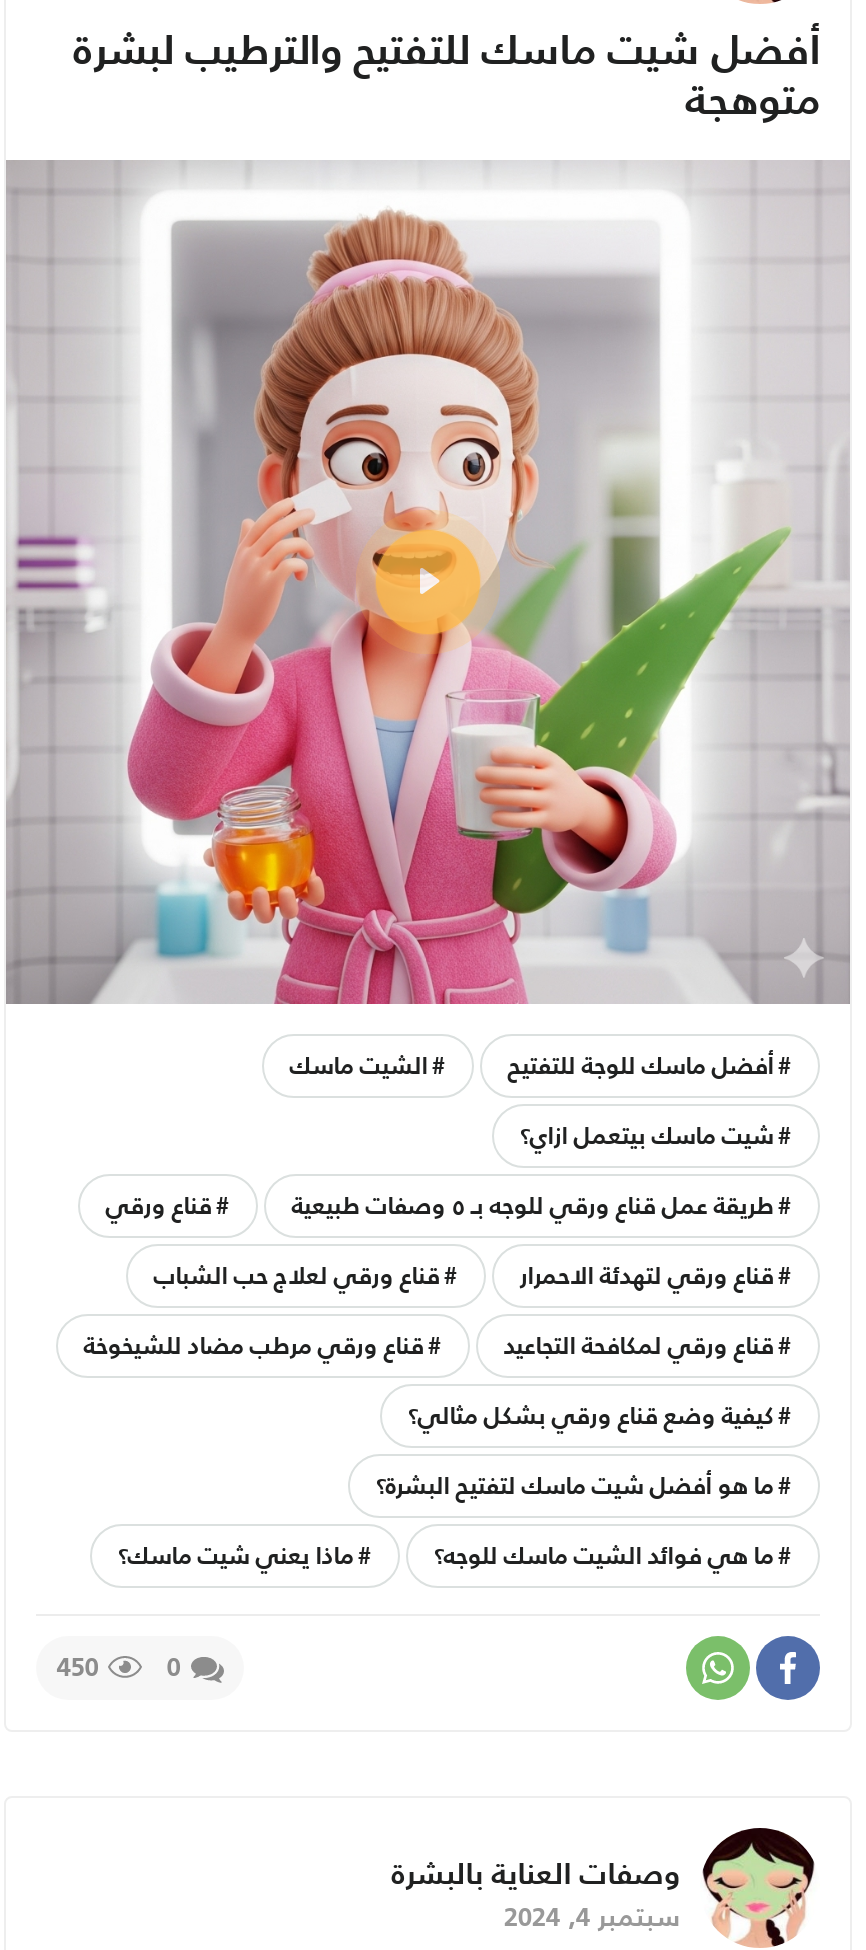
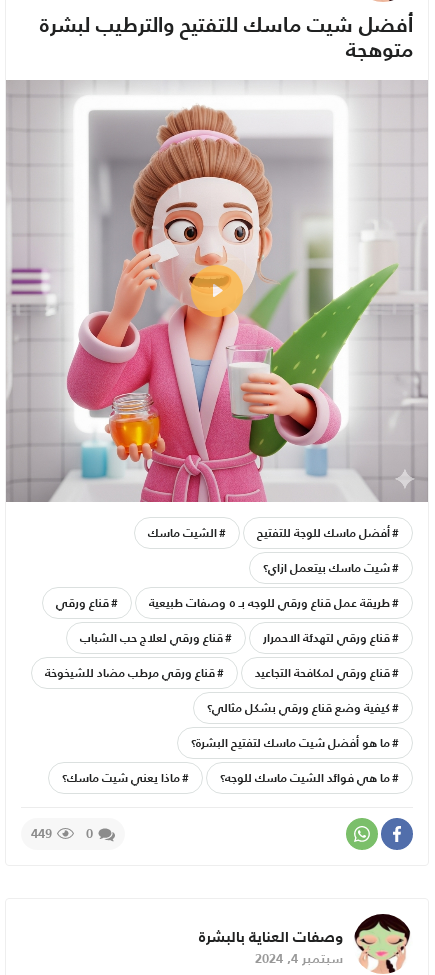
[56,1645,180,1687] 450 0 -> [31,823,93,844] 449 0

